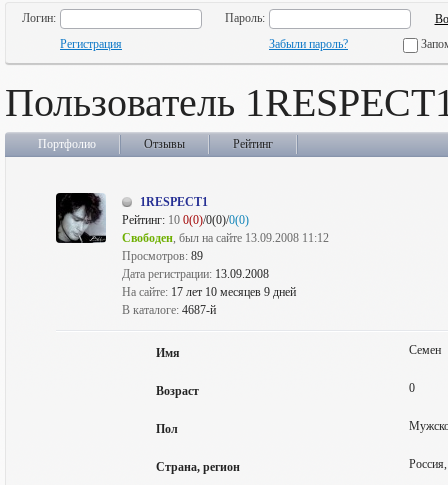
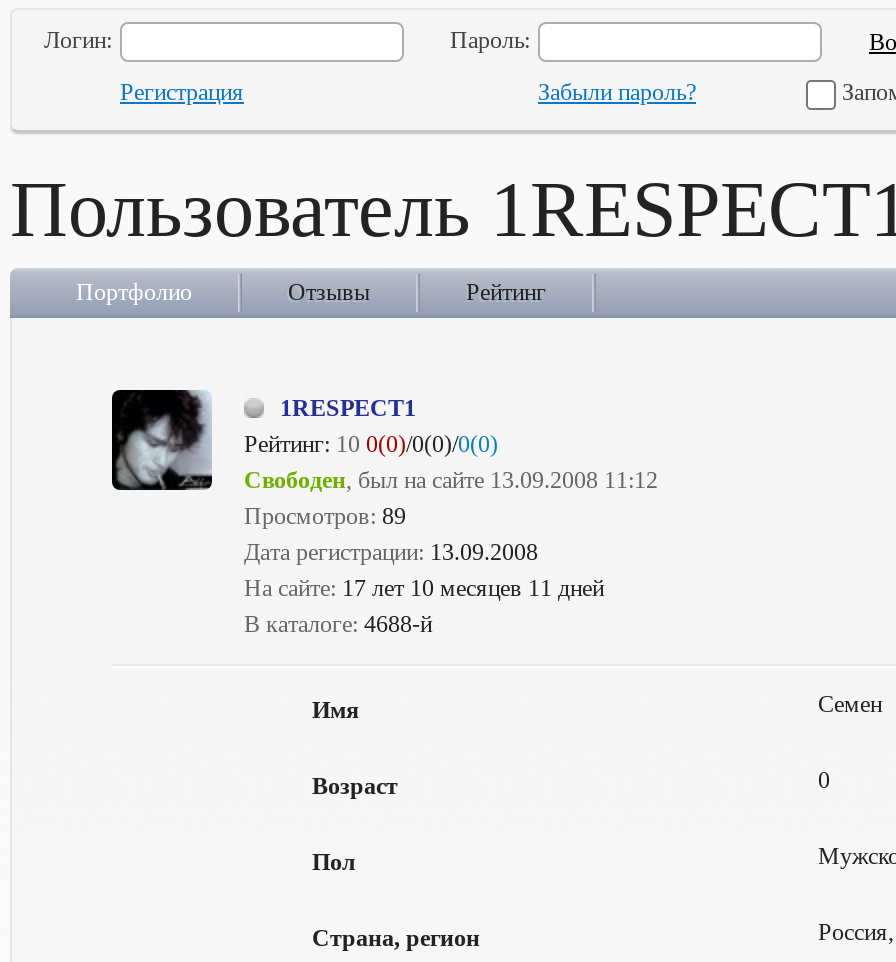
[122,285,296,299] На сайте: 17 лет 10 месяцев 9 дней -> [244,574,604,602] На сайте: 17 лет 10 месяцев 11 дней
[122,303,216,317] В каталоге: 4687-й -> [244,610,432,638] В каталоге: 4688-й

